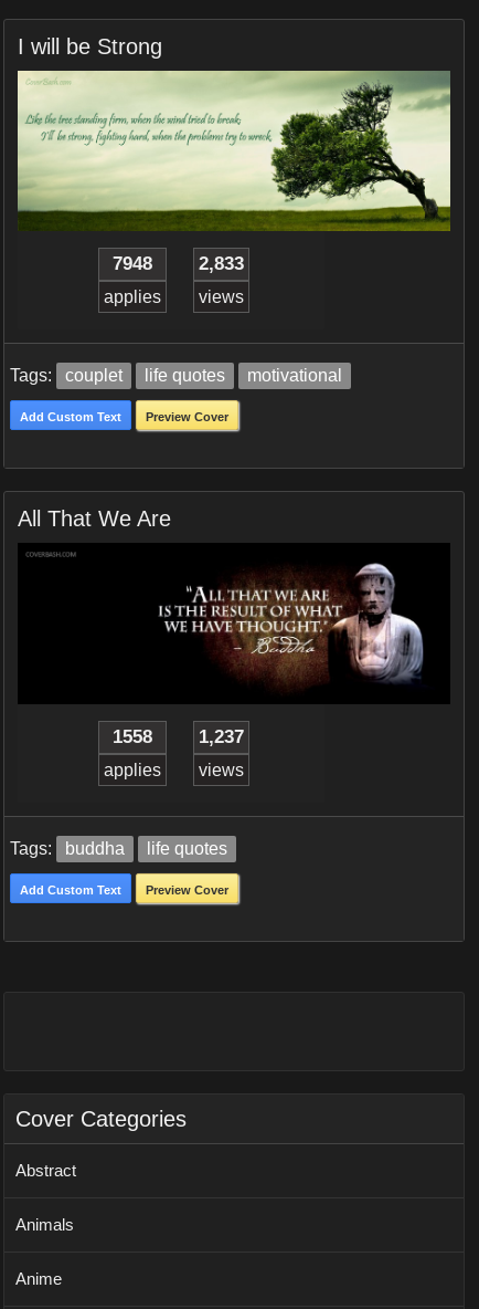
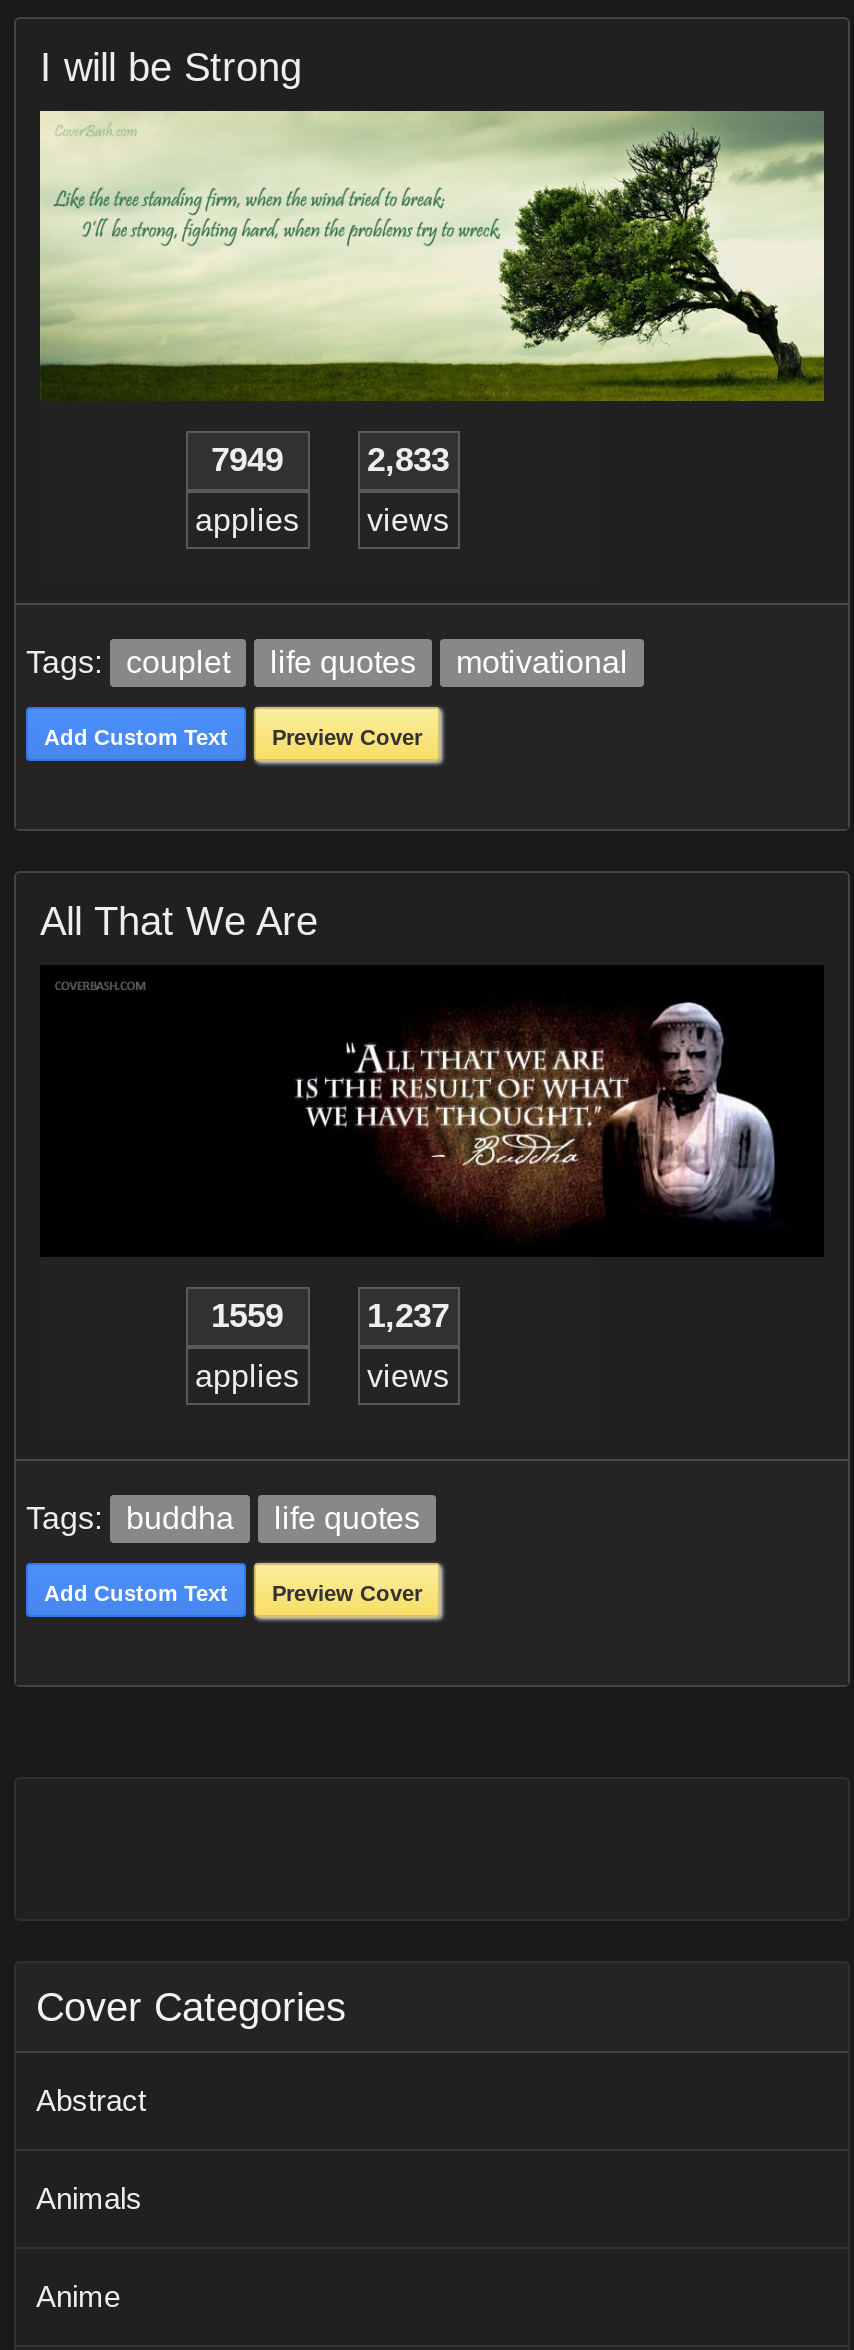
[112,254,152,275] 7948 -> [211,442,283,480] 7949
[112,726,152,747] 1558 -> [211,1296,283,1334] 1559

